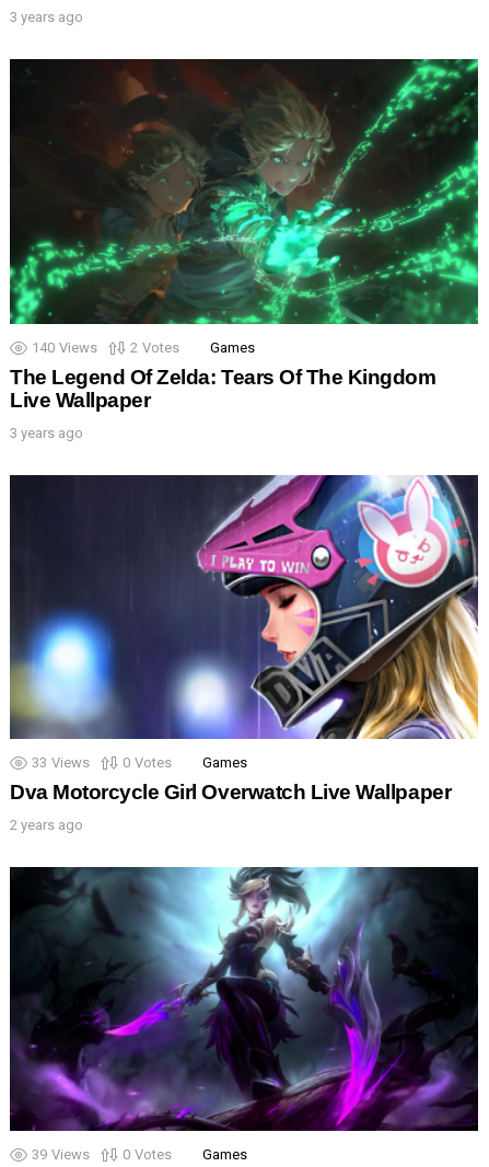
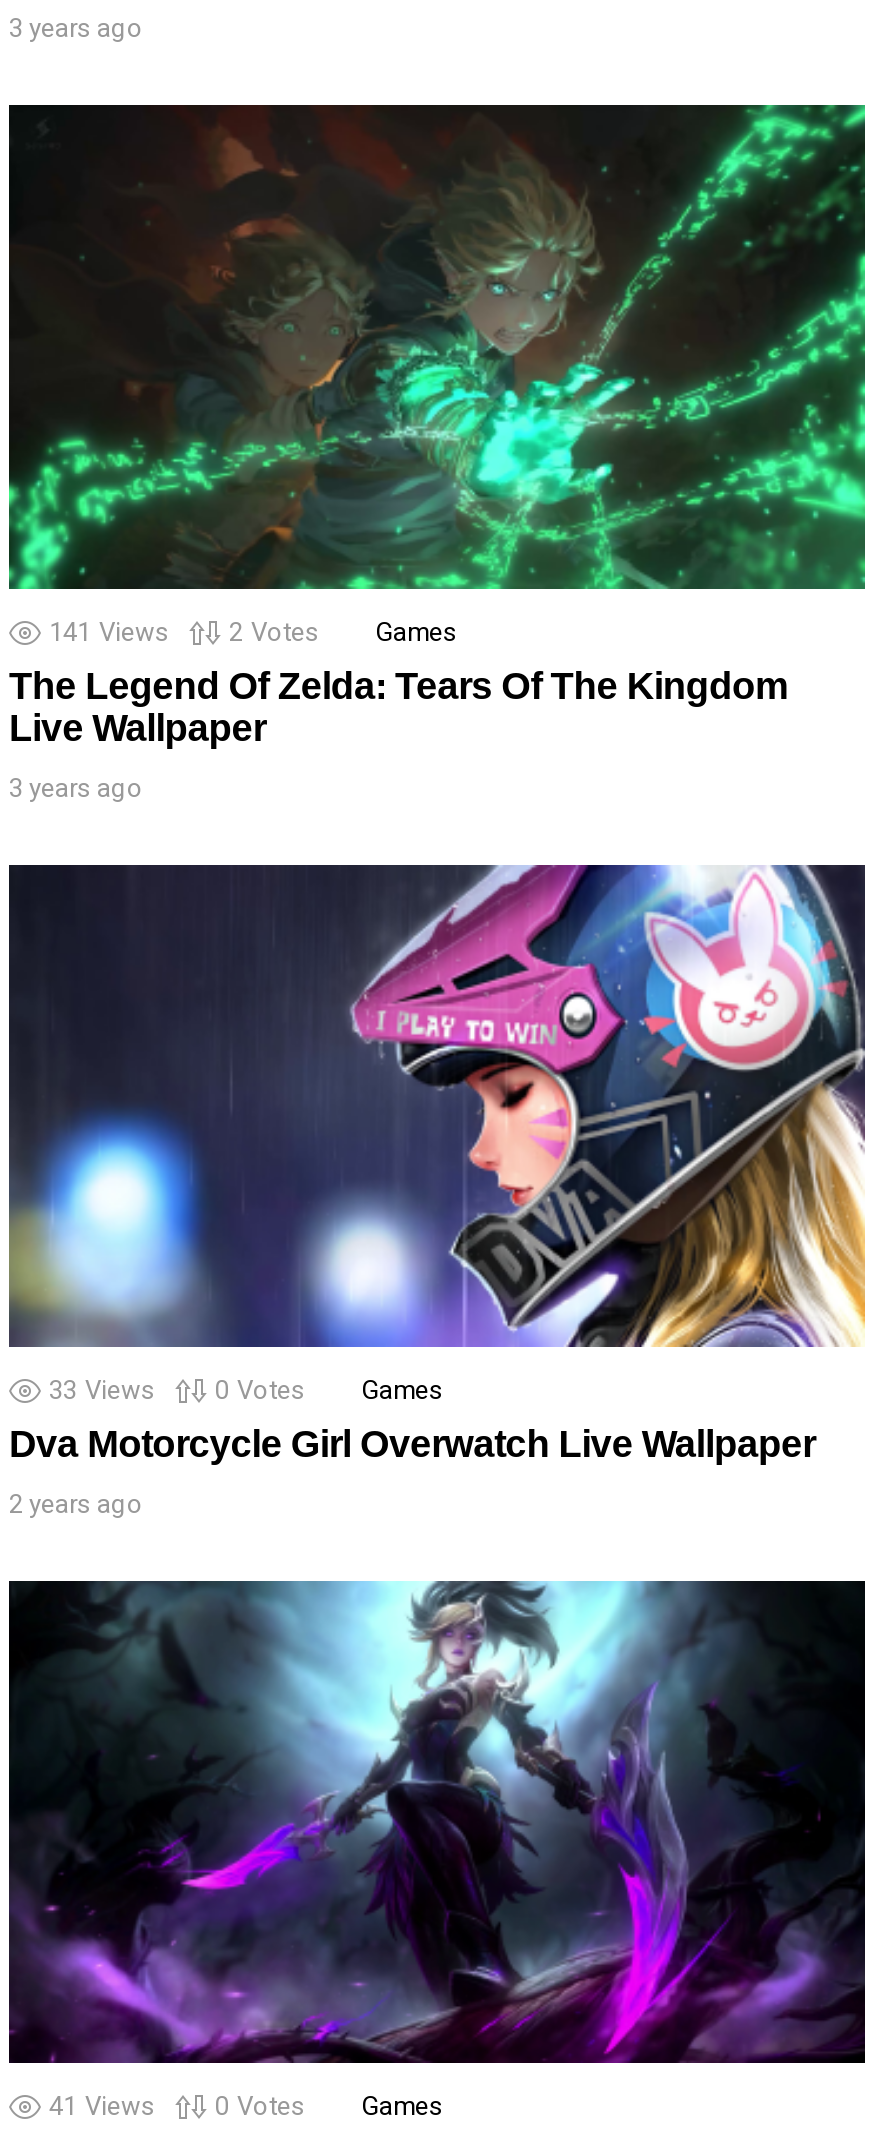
[32,339,255,355] 140 Views 2 Votes Games -> [49,616,457,646] 141 Views 2 Votes Games
[32,1146,247,1162] 39 Views 0 Votes Games -> [49,2090,443,2120] 41 Views 0 Votes Games

